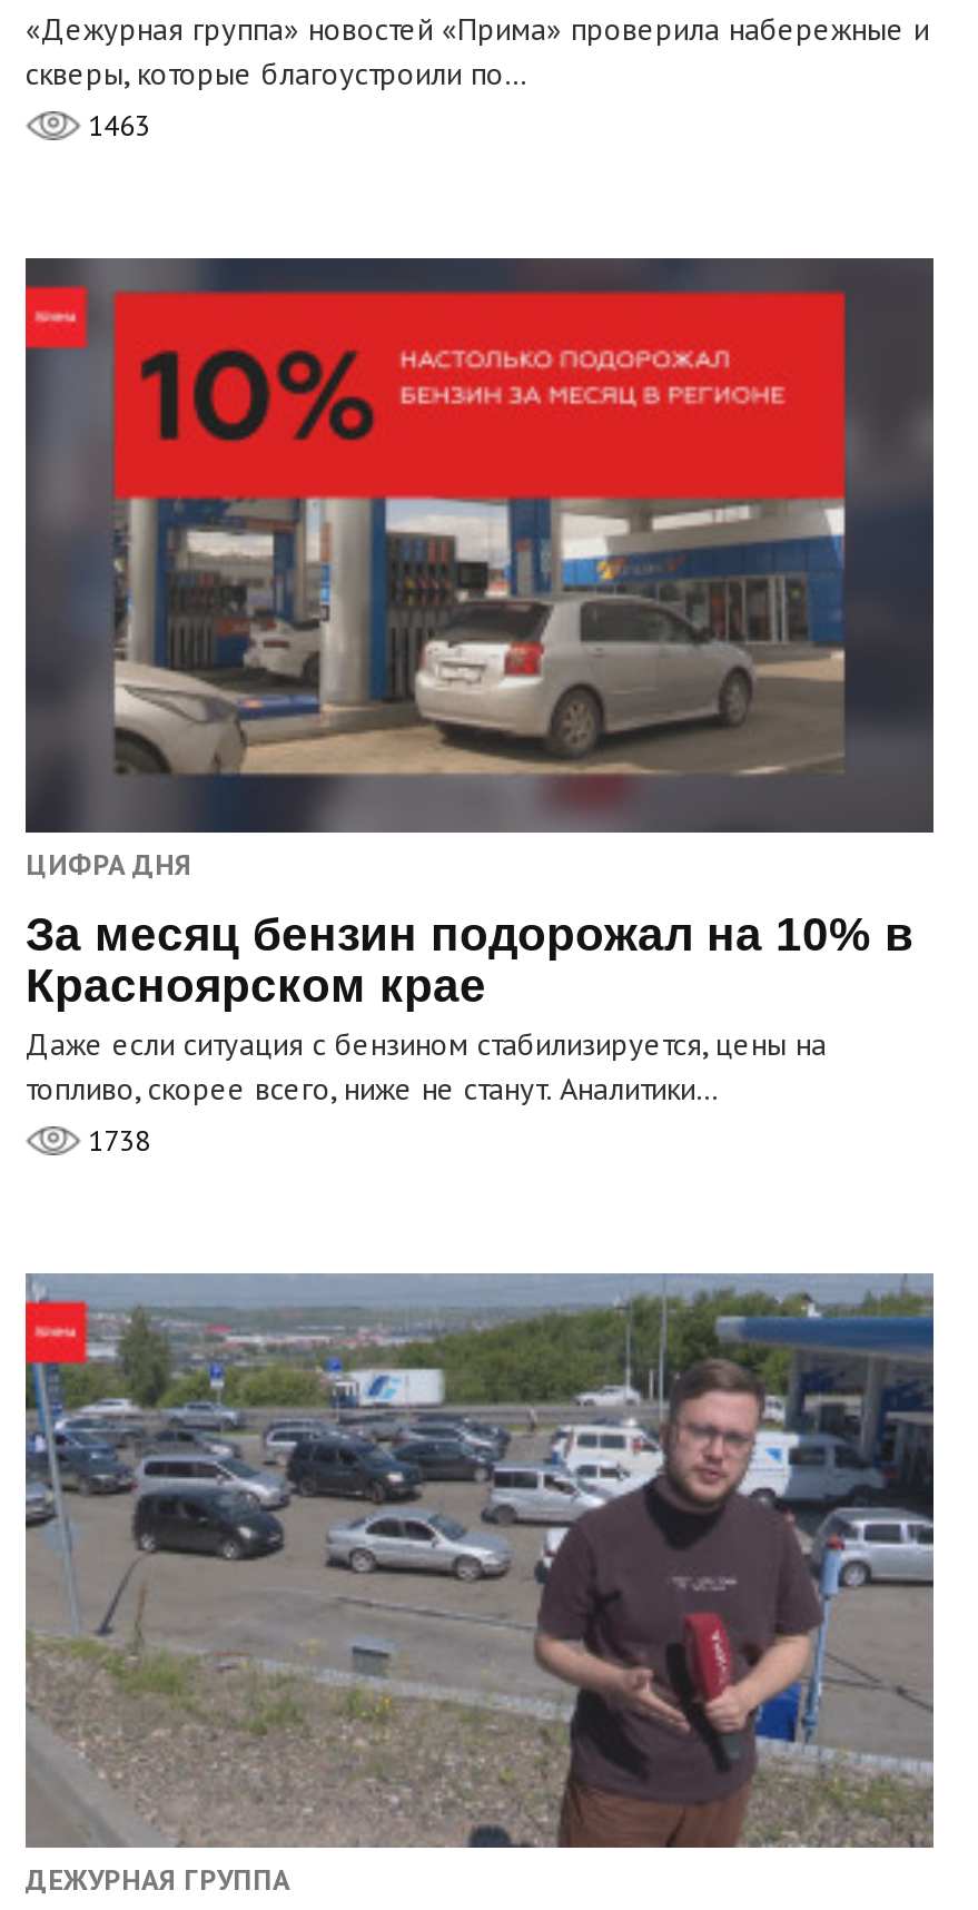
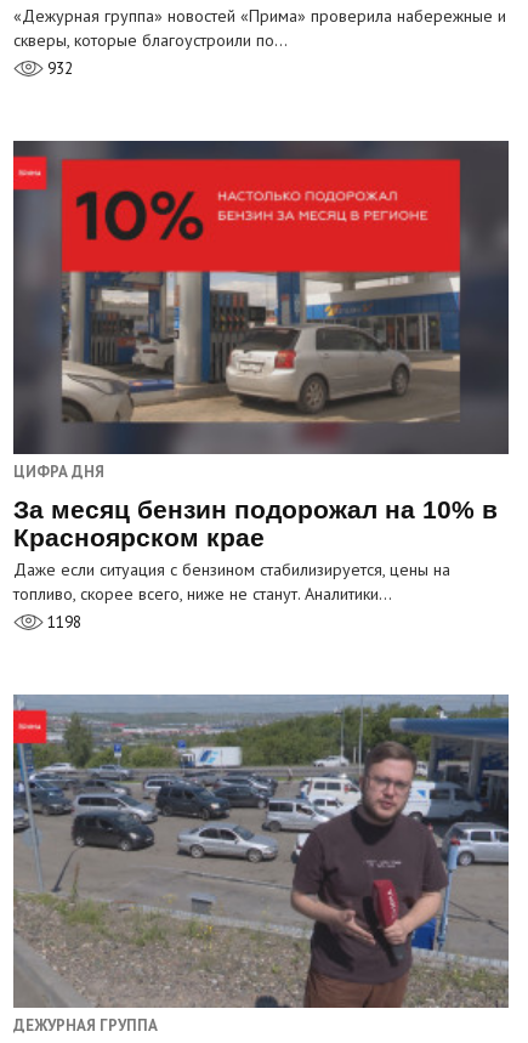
[81,106,150,144] 1463 -> [44,58,73,78] 932
[81,1121,150,1159] 1738 -> [44,612,81,632] 1198

